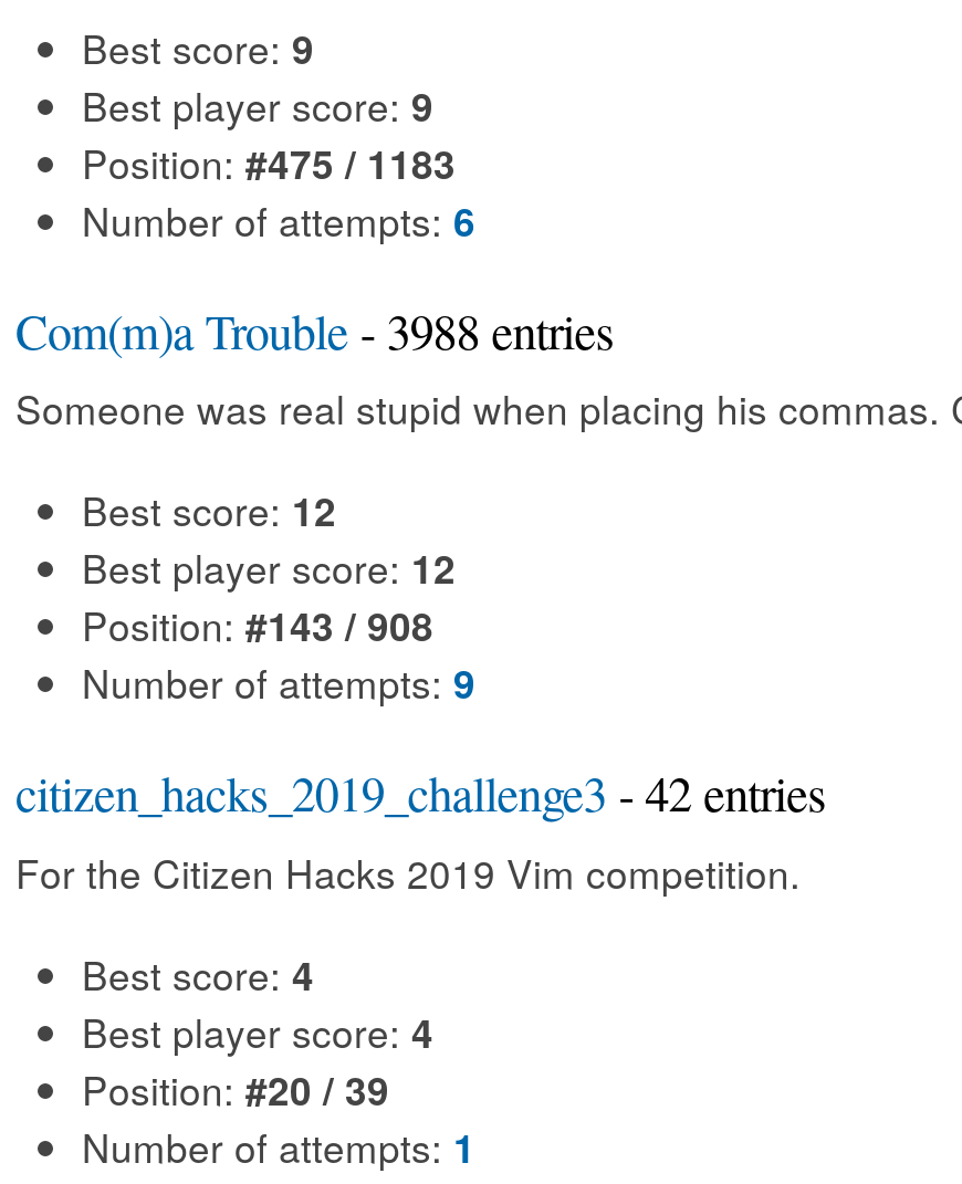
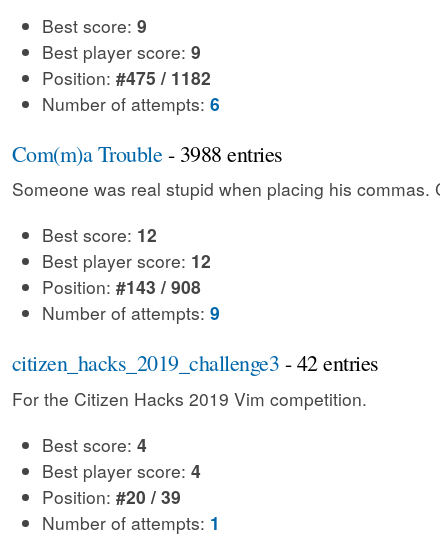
[82,134,456,189] Position: #475 / 1183 -> [42,64,211,89] Position: #475 / 1182

